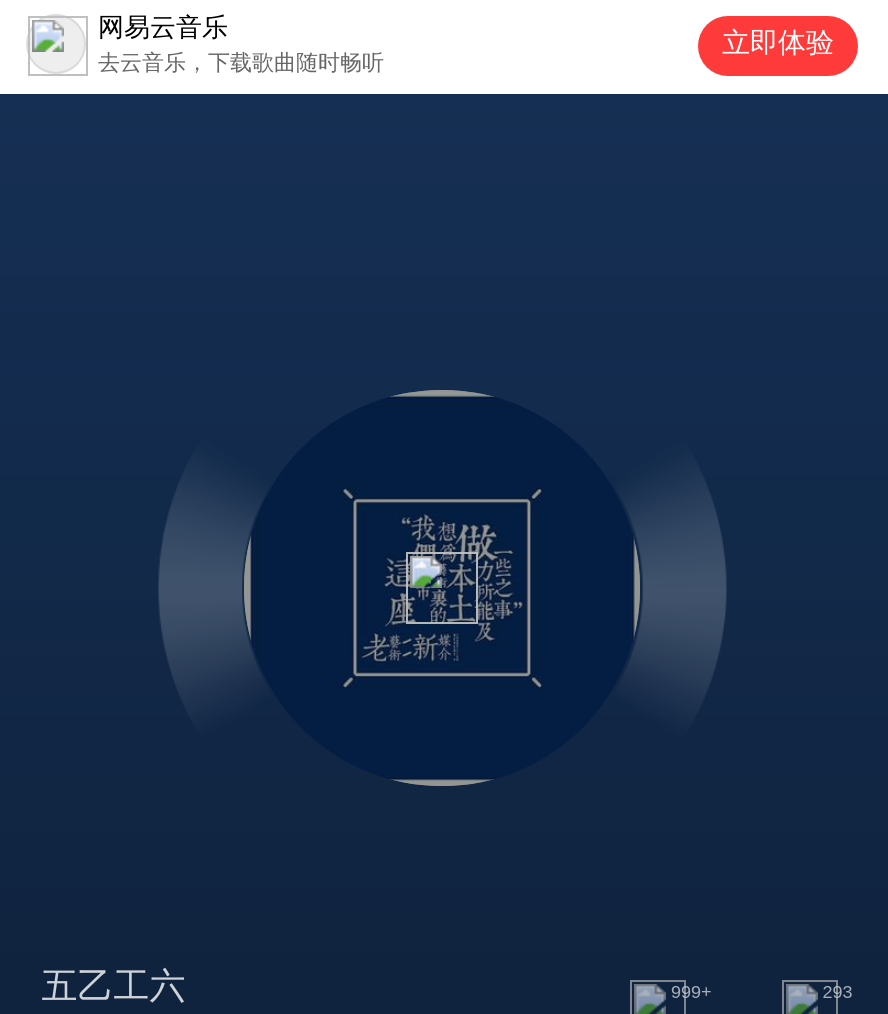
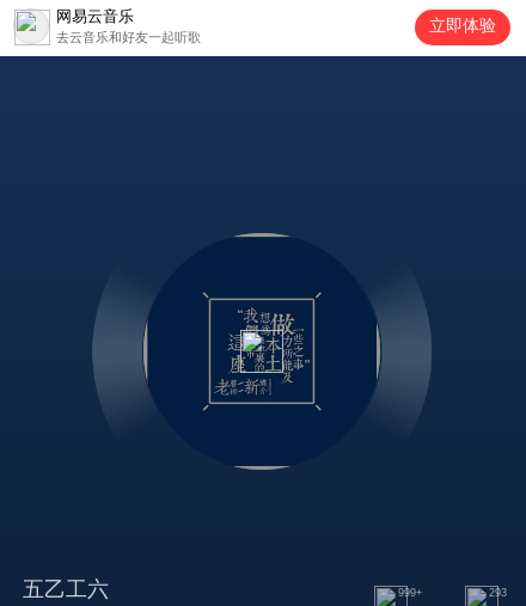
[98,50,384,74] 去云音乐，下载歌曲随时畅听 -> [56,30,201,44] 去云音乐和好友一起听歌

